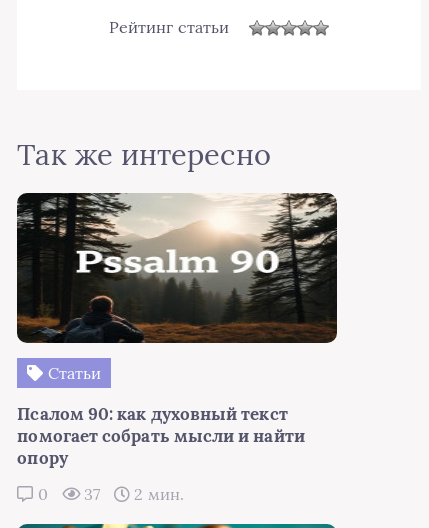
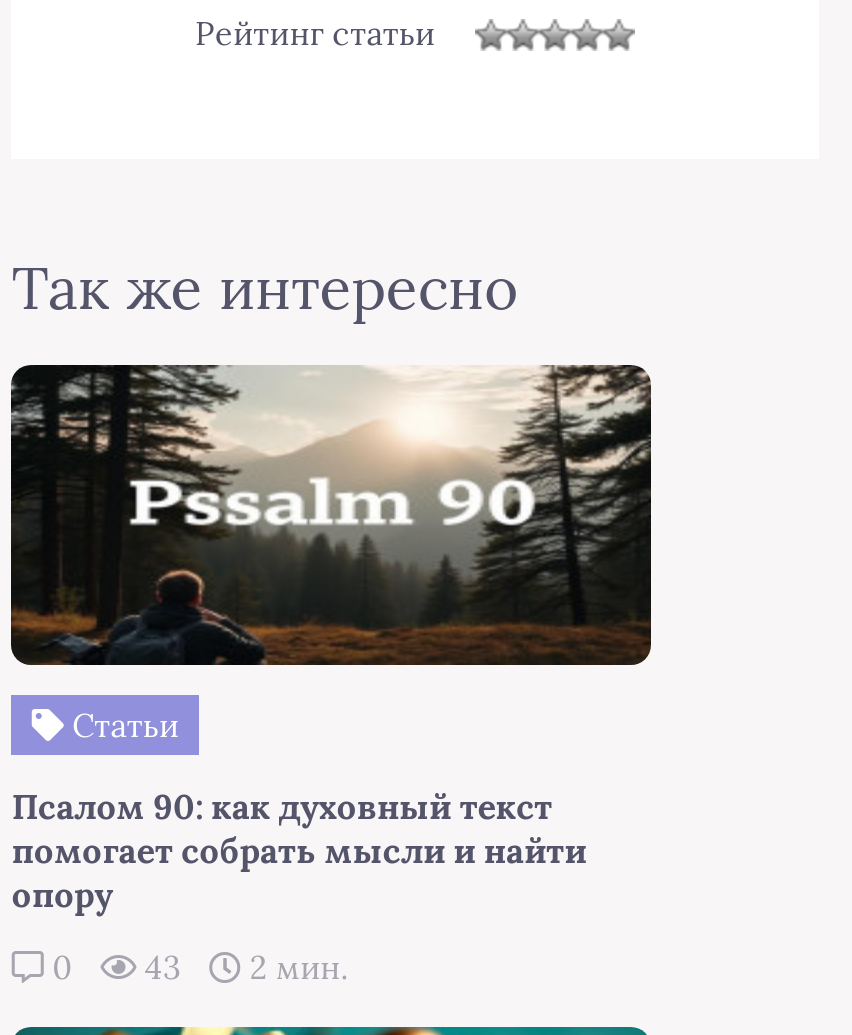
[33,484,184,504] 0 37 2 мин. -> [44,947,349,987] 0 43 2 мин.

